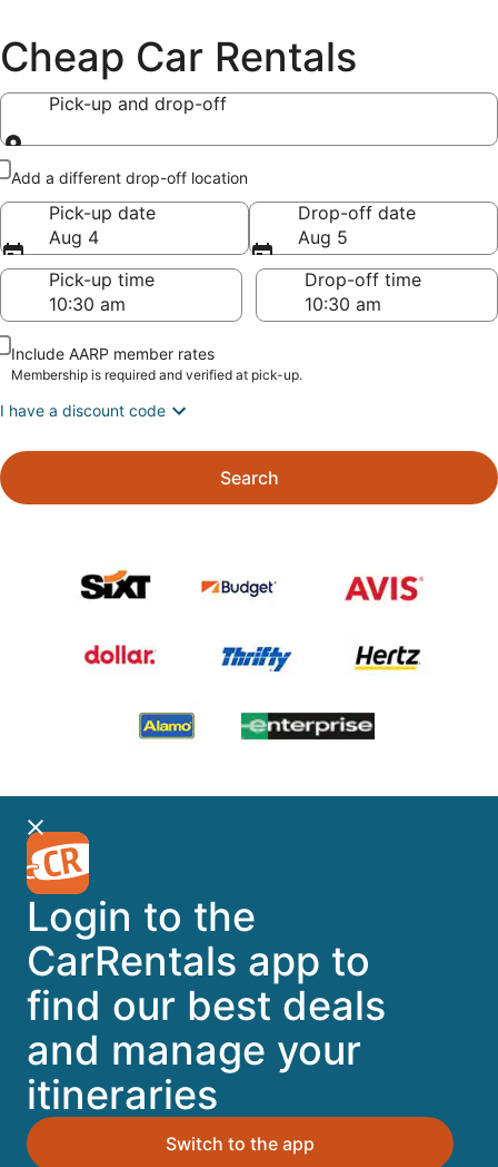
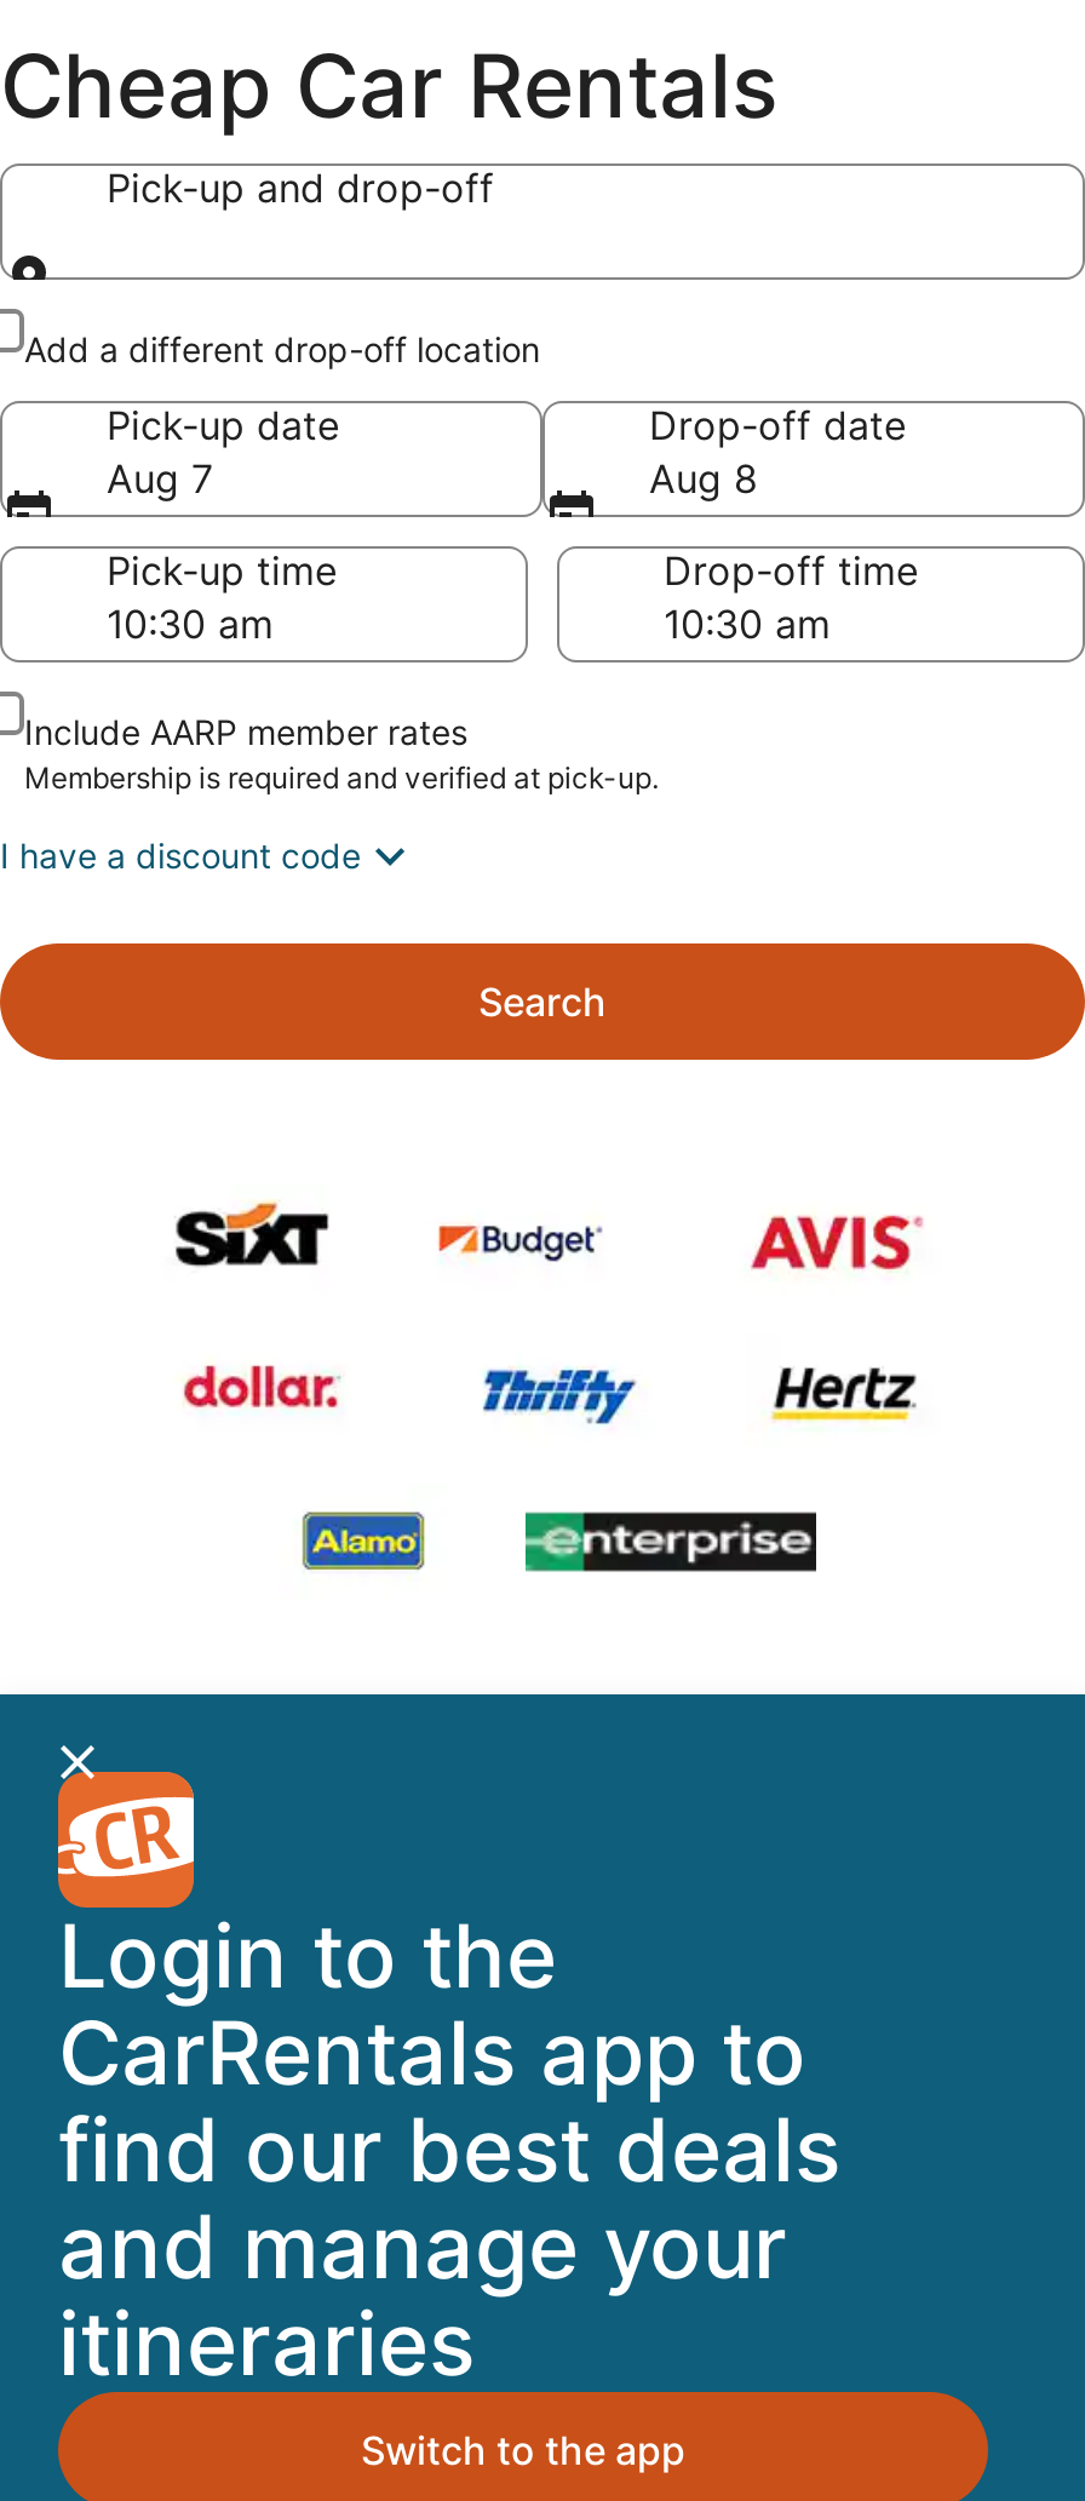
[49,226,99,248] Aug 4 -> [107,454,213,503] Aug 7
[298,226,348,248] Aug 5 -> [649,454,758,503] Aug 8

